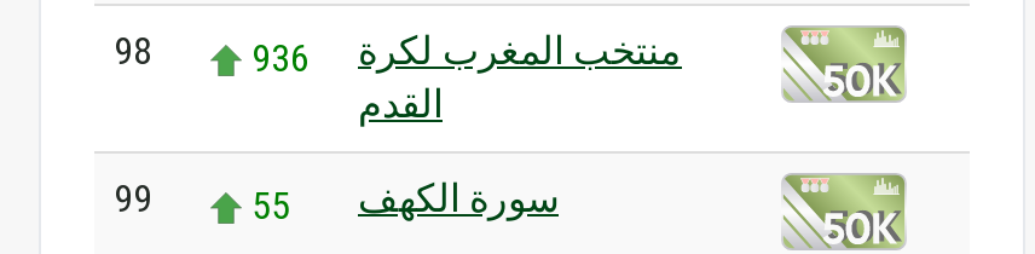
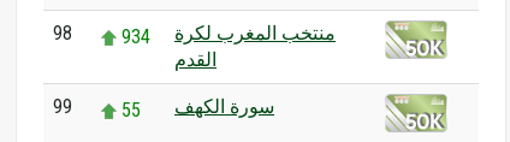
[114,28,682,81] منتخب المغرب لكرة 936 98 -> [53,22,336,48] منتخب المغرب لكرة 934 98

